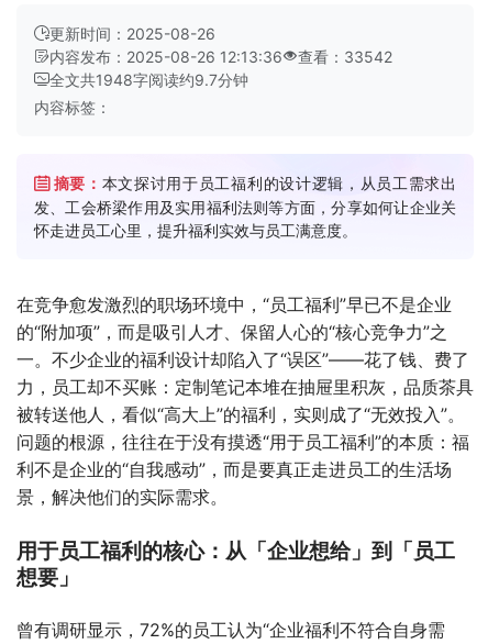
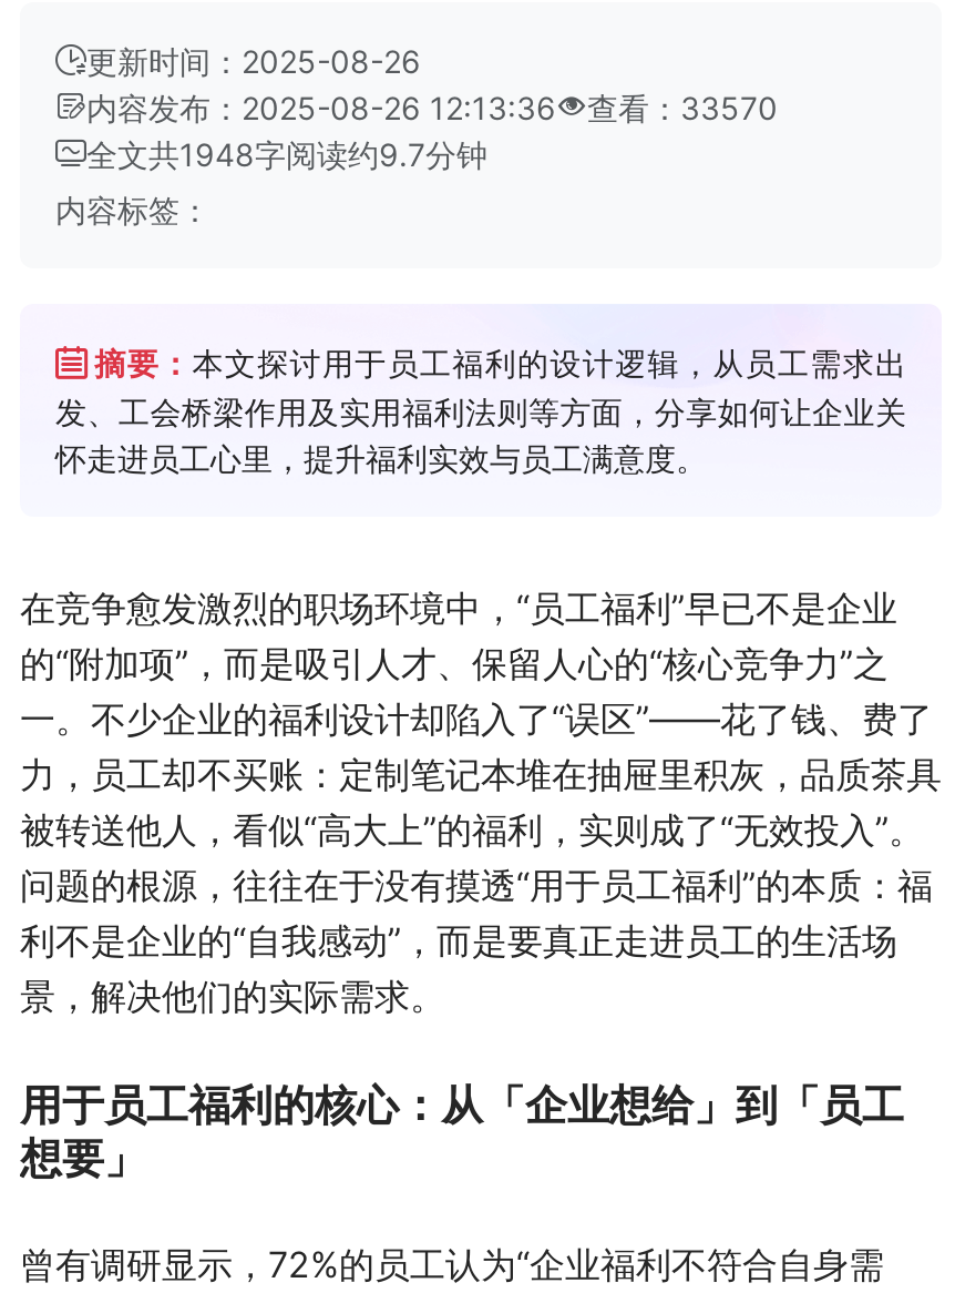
[49,47,392,66] 内容发布：2025-08-26 12:13:36 查看：33542 -> [86,89,778,126] 内容发布：2025-08-26 12:13:36 查看：33570

